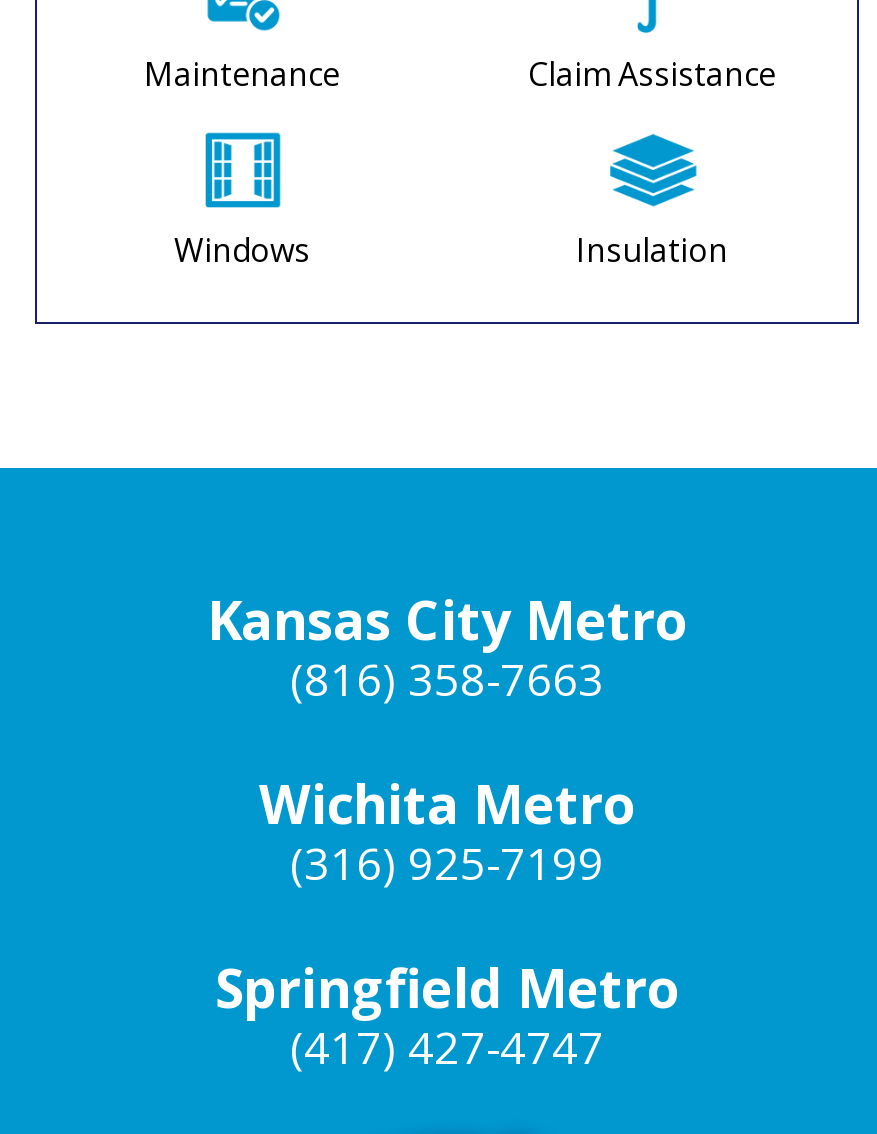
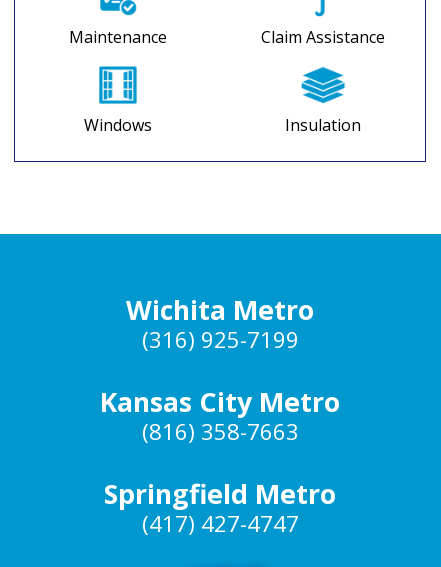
moved [207,583,687,709] -> [100,384,340,447]: Kansas City Metro | (816) 358-7663
moved [259,768,635,894] -> [126,292,314,355]: Wichita Metro | (316) 925-7199

